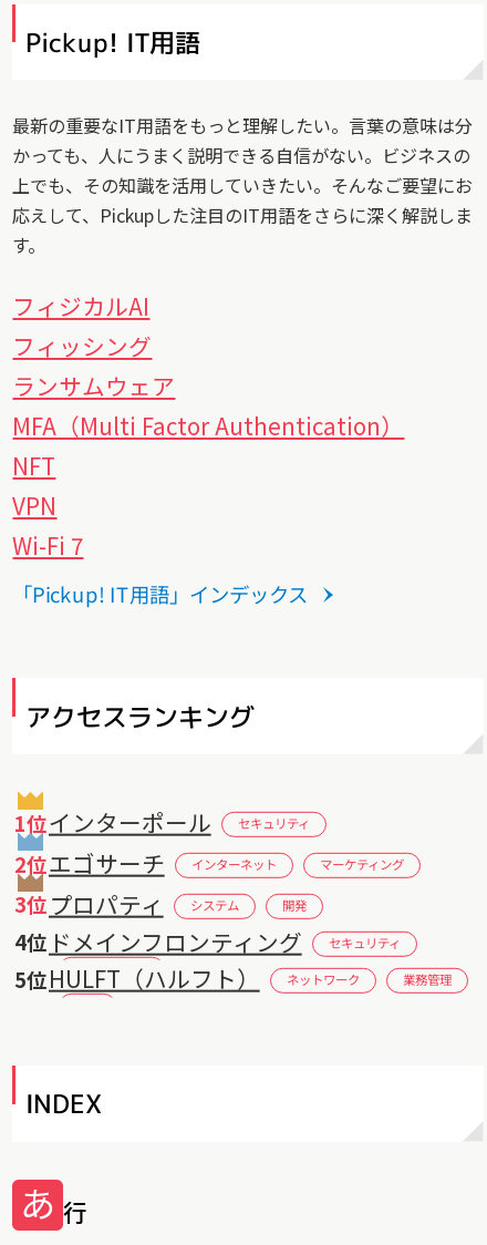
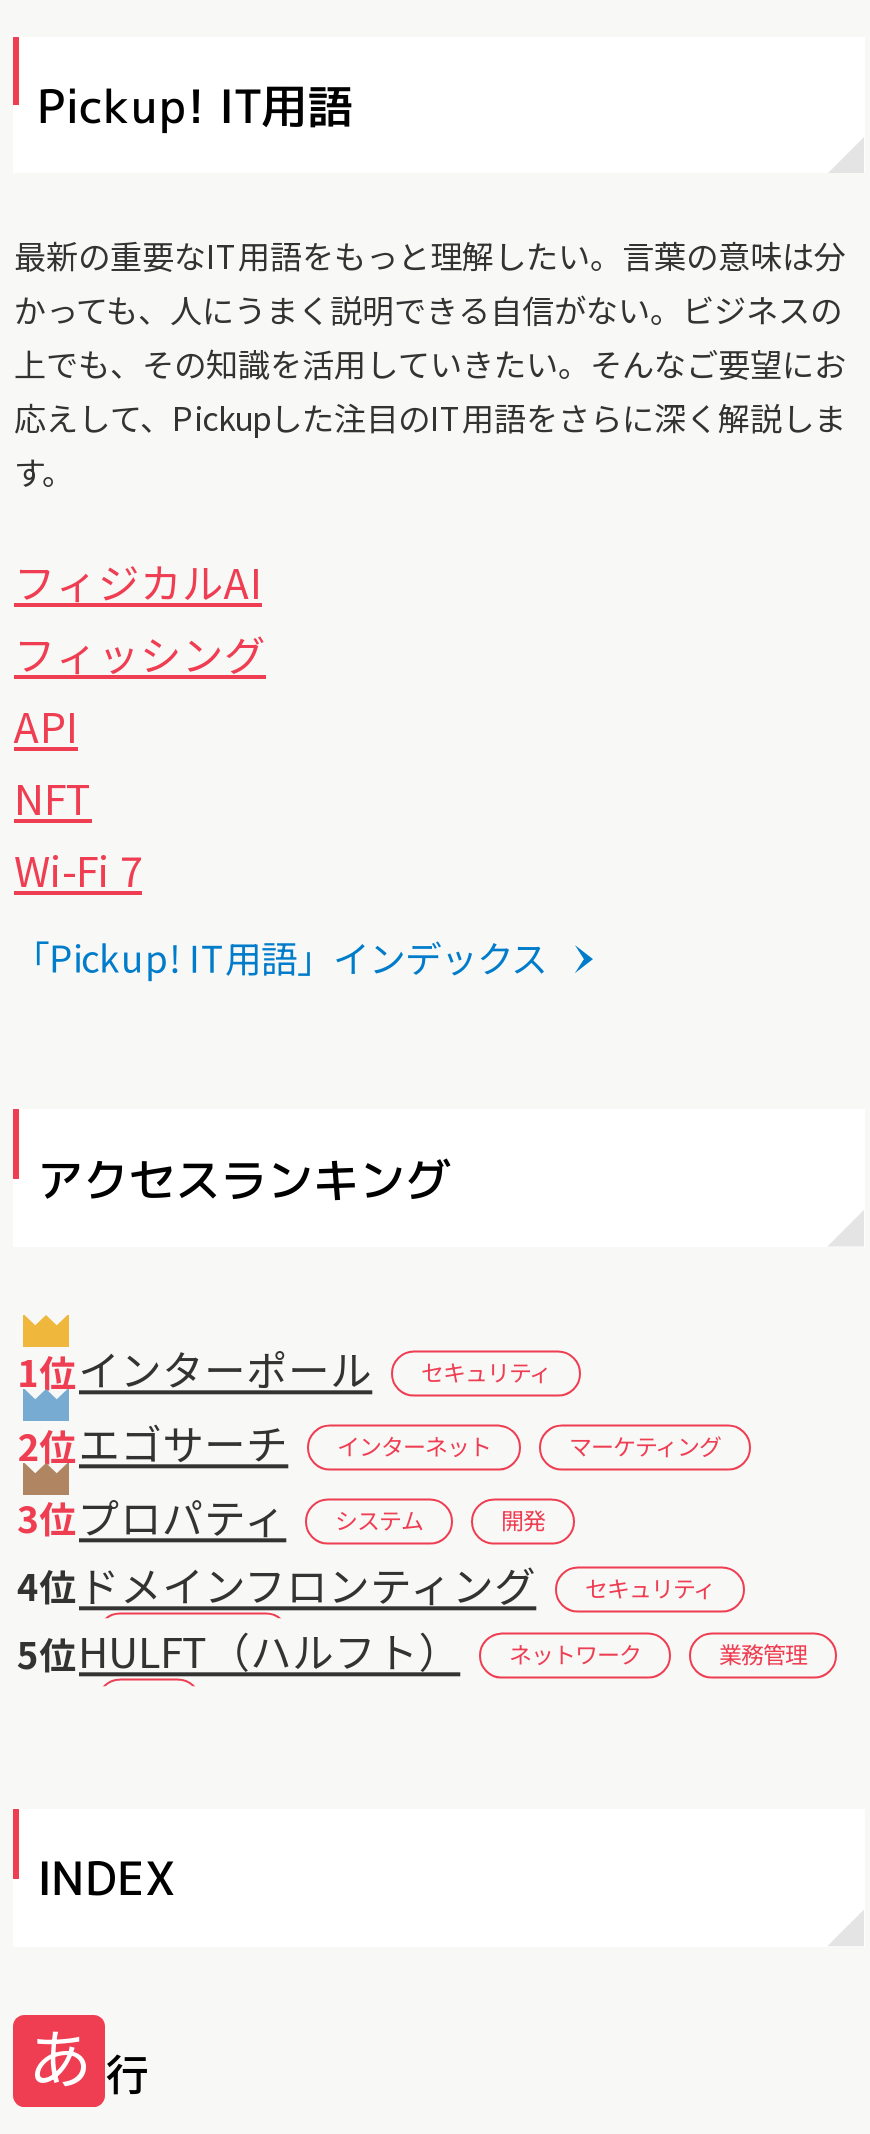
[13,369,405,442] ランサムウェア | MFA（Multi Factor Authentication） -> [14,695,78,755] API
[13,488,57,522] VPN -> none

